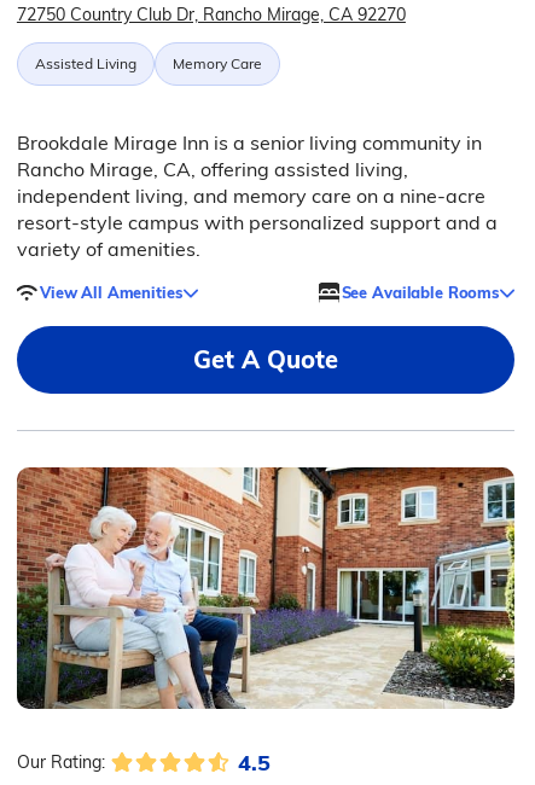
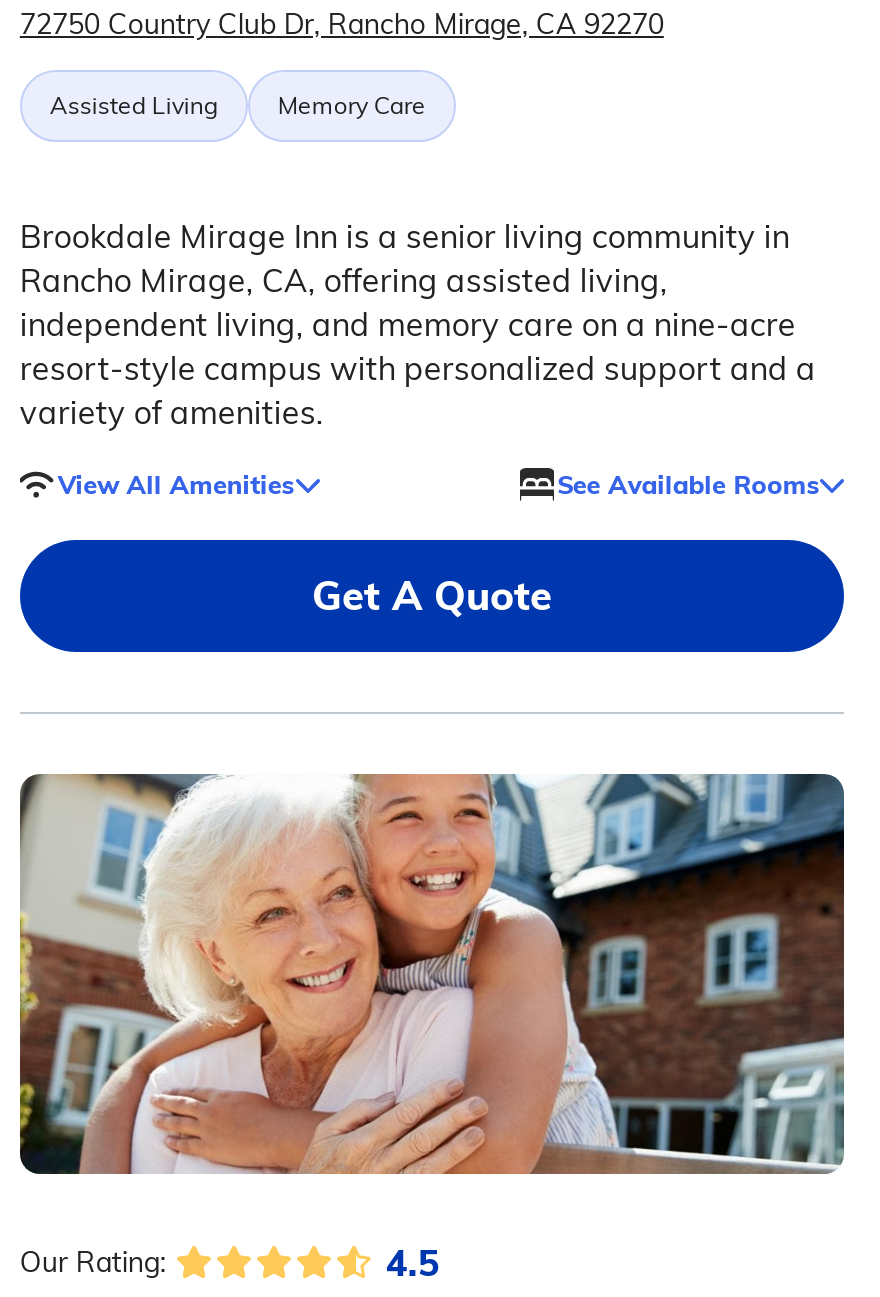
[16,466,516,710] [image] -> [18,772,846,1176] [image]

